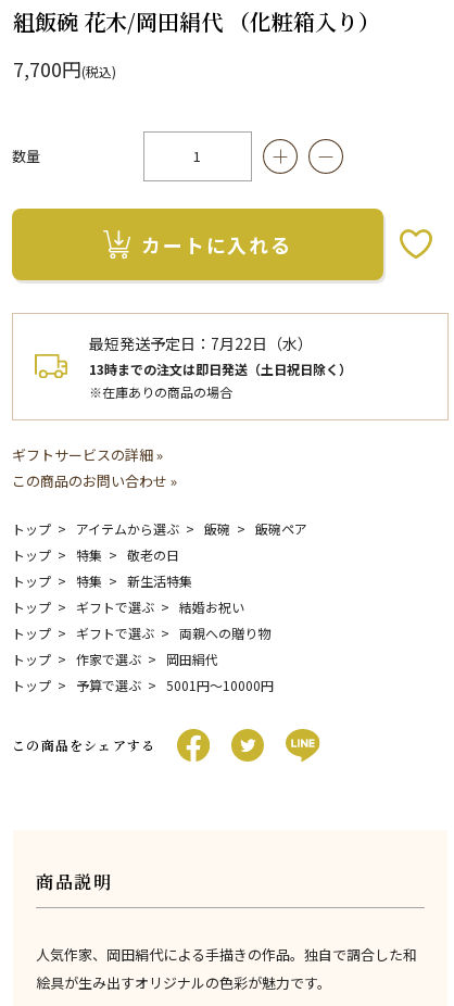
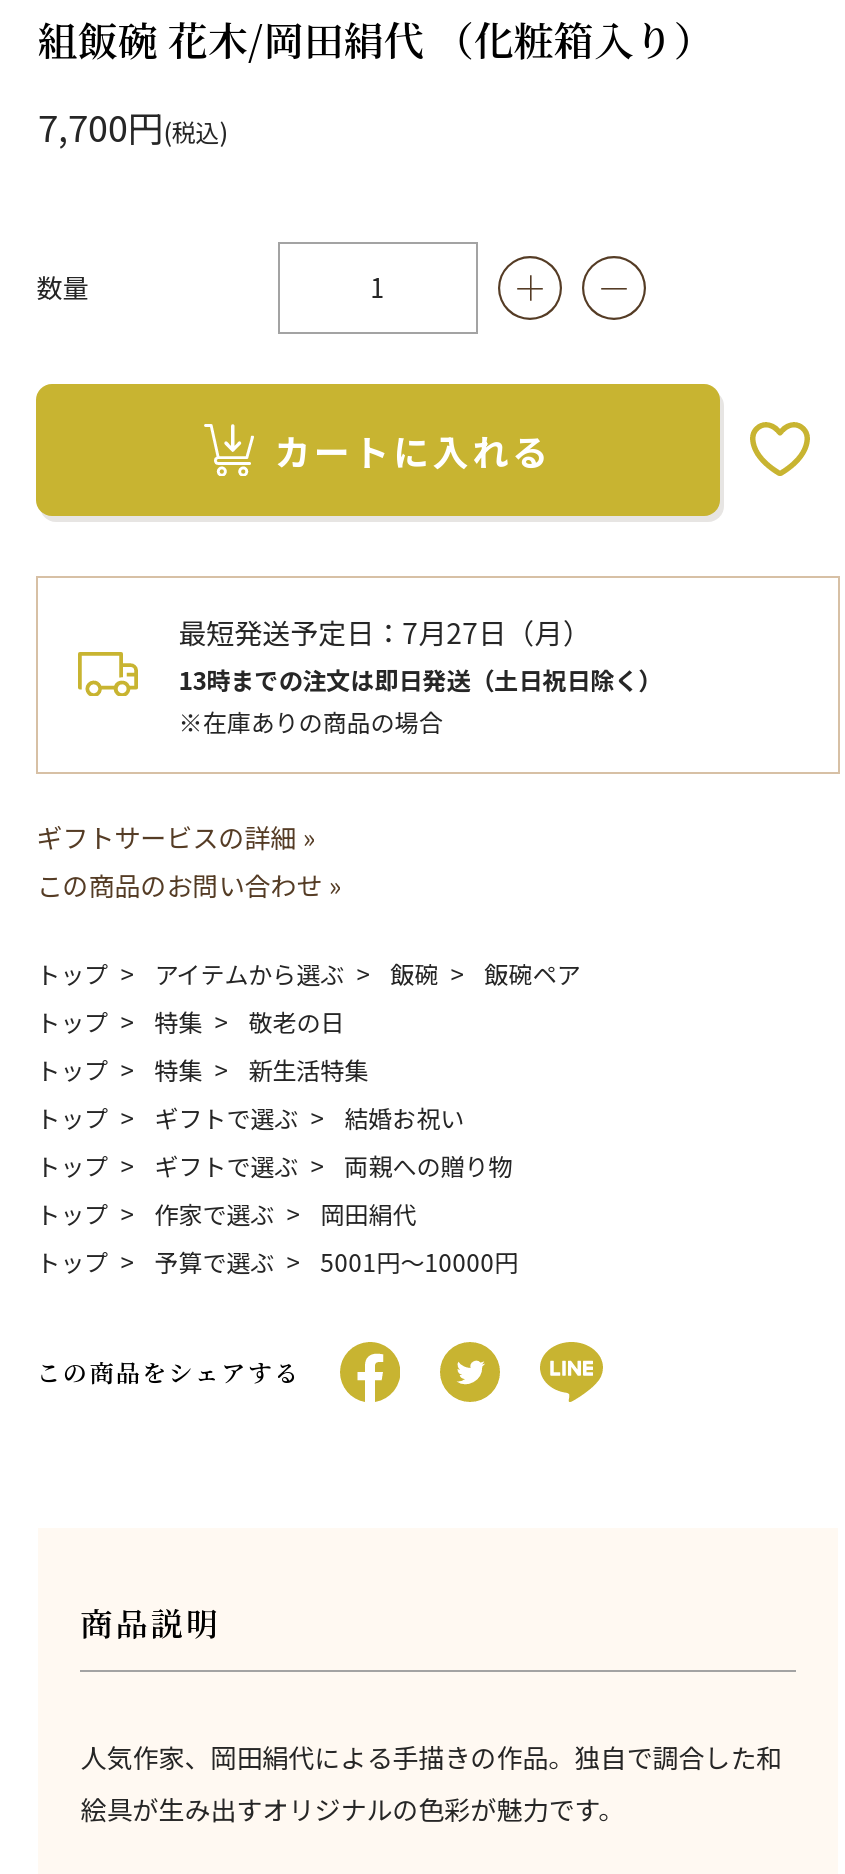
[89,332,313,354] 最短発送予定日：7月22日（水） -> [178,611,590,651] 最短発送予定日：7月27日（月）

